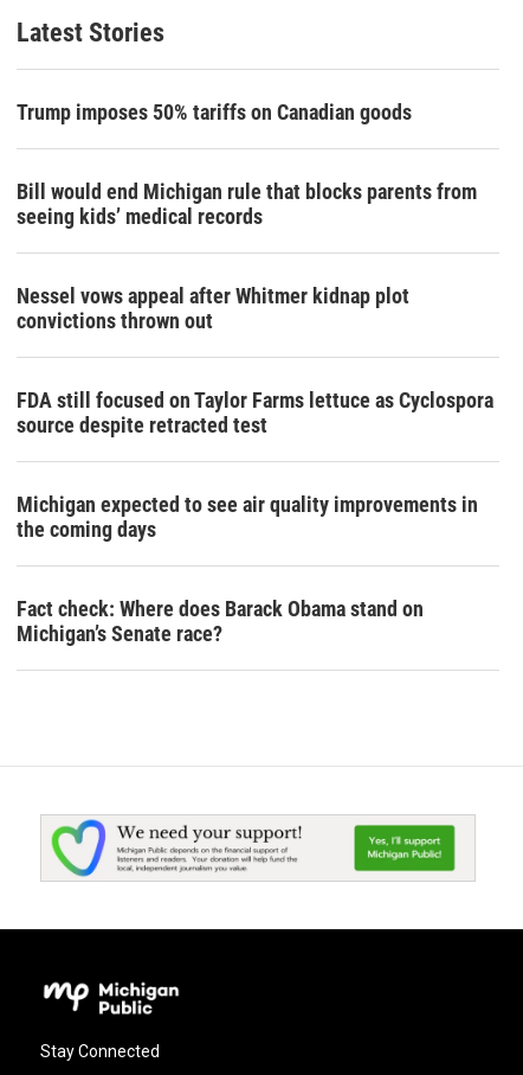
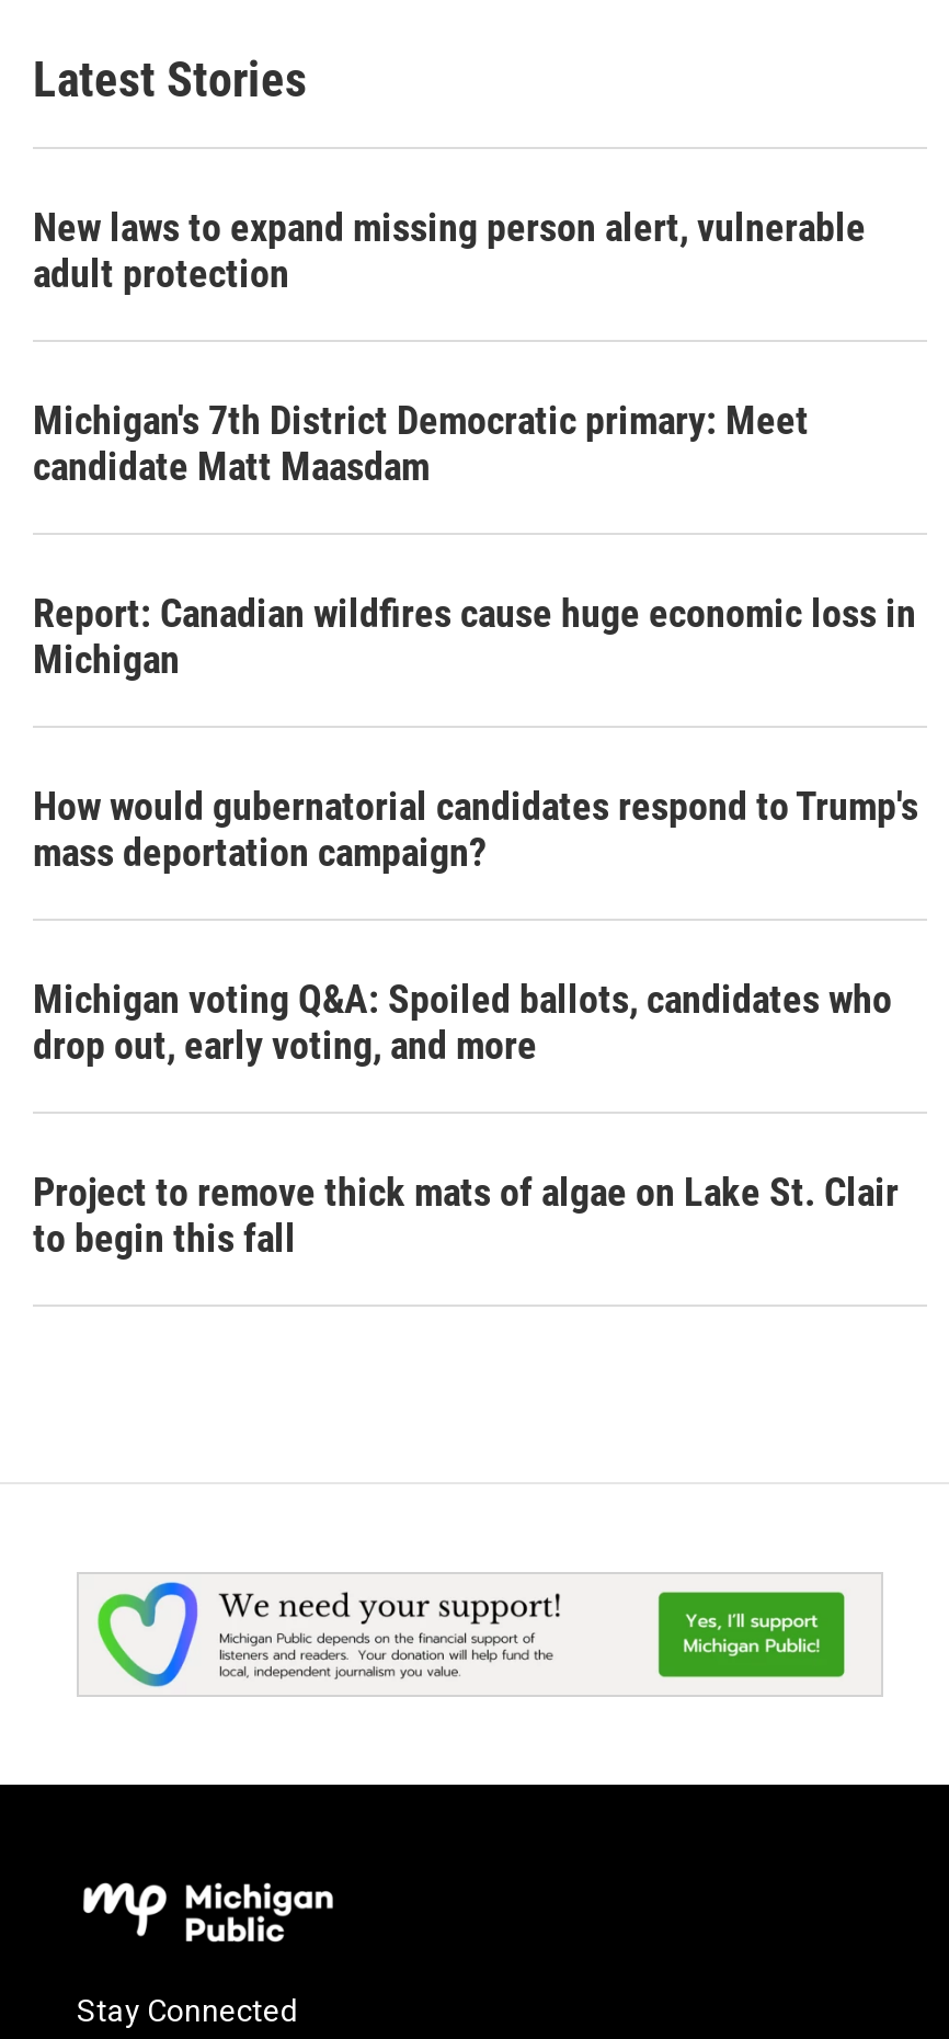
[17,100,412,125] Trump imposes 50% tariffs on Canadian goods -> [33,204,866,296] New laws to expand missing person alert, vulnerable | adult protection
[17,179,477,229] Bill would end Michigan rule that blocks parents from | seeing kids’ medical records -> [33,397,809,489] Michigan's 7th District Democratic primary: Meet | candidate Matt Maasdam
[17,284,409,333] Nessel vows appeal after Whitmer kidnap plot | convictions thrown out -> [33,590,916,682] Report: Canadian wildfires cause huge economic loss in | Michigan
[17,388,493,438] FDA still focused on Taylor Farms lettuce as Cyclospora | source despite retracted test -> [33,783,918,875] How would gubernatorial candidates respond to Trump's | mass deportation campaign?
[17,492,478,542] Michigan expected to see air quality improvements in | the coming days -> [33,976,892,1068] Michigan voting Q&A: Spoiled ballots, candidates who | drop out, early voting, and more
[17,596,424,646] Fact check: Where does Barack Obama stand on | Michigan’s Senate race? -> [33,1169,899,1261] Project to remove thick mats of algae on Lake St. Clair | to begin this fall

